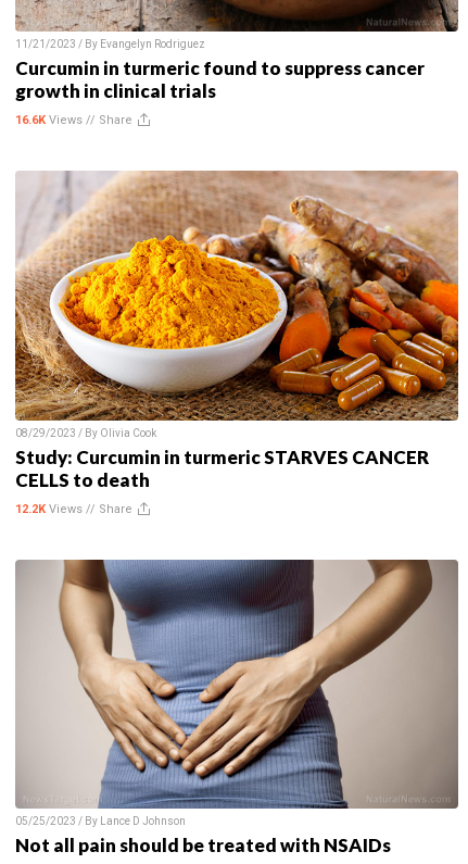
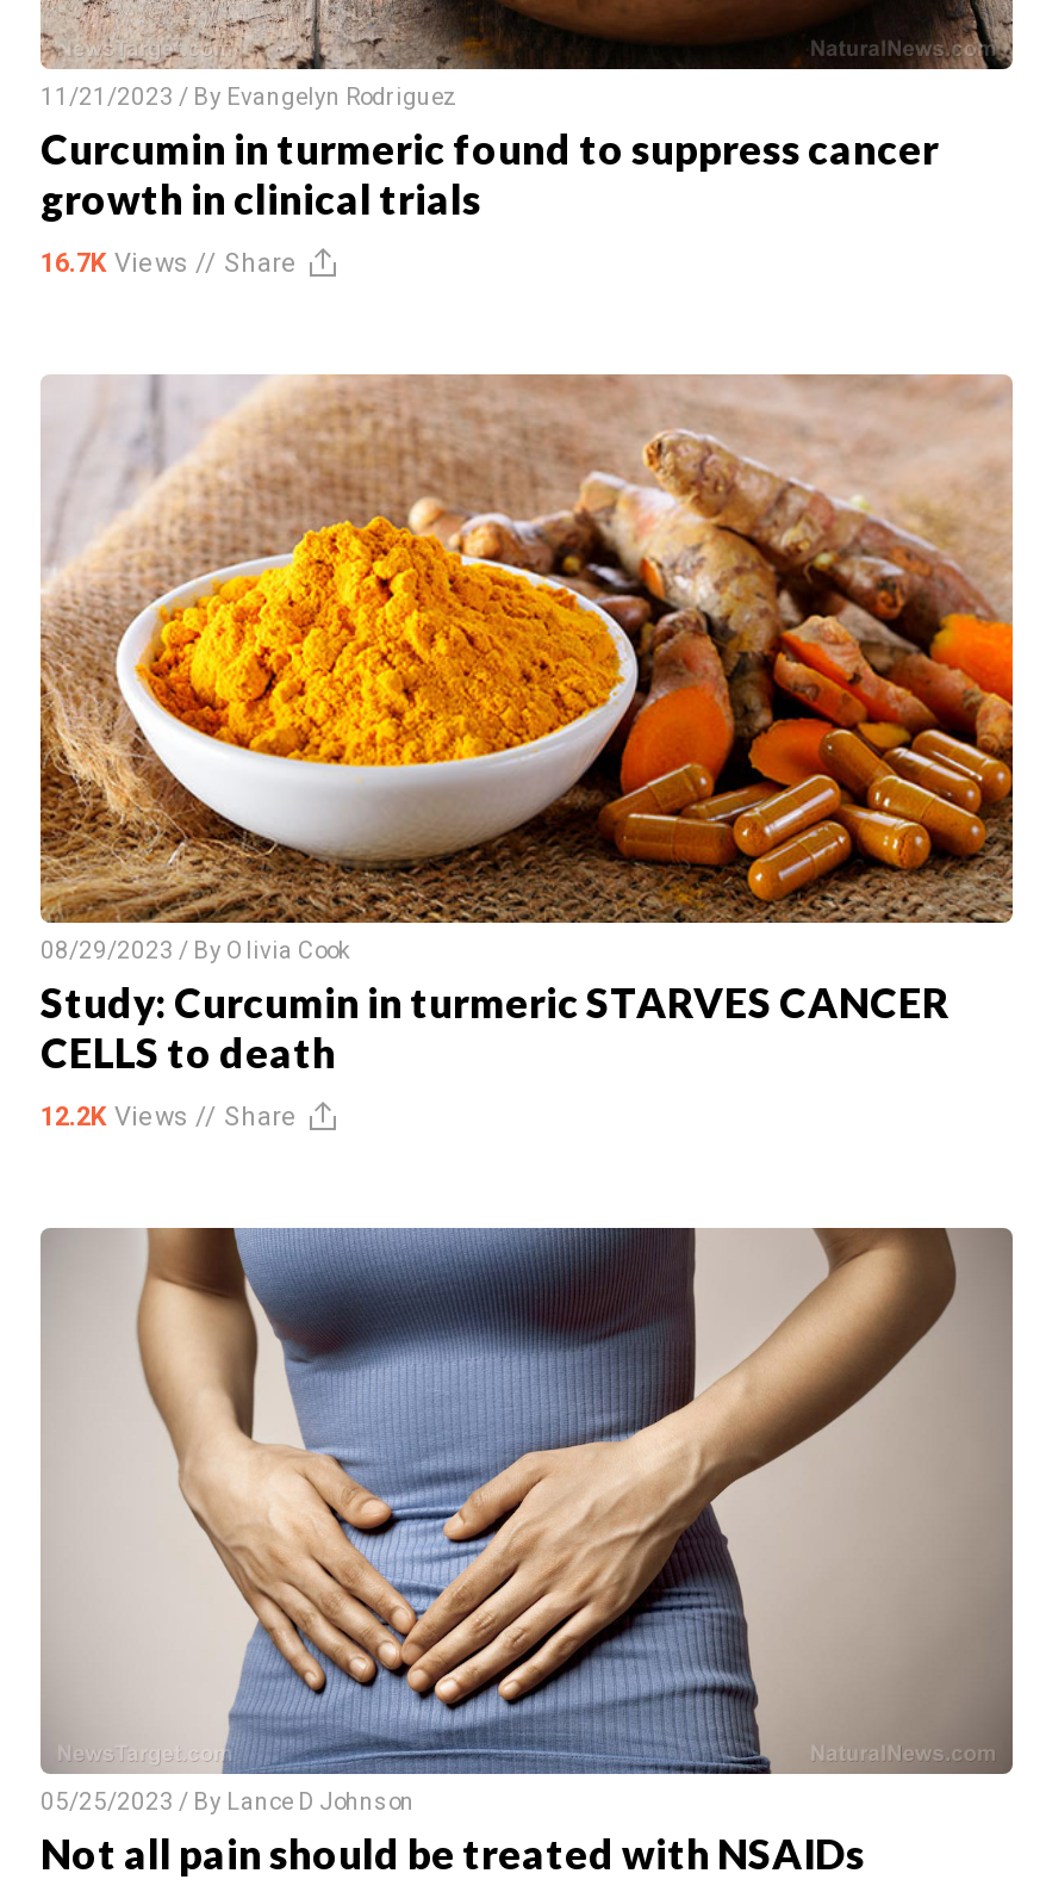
[15,113,132,127] 16.6K Views // Share -> [41,248,298,279] 16.7K Views // Share

